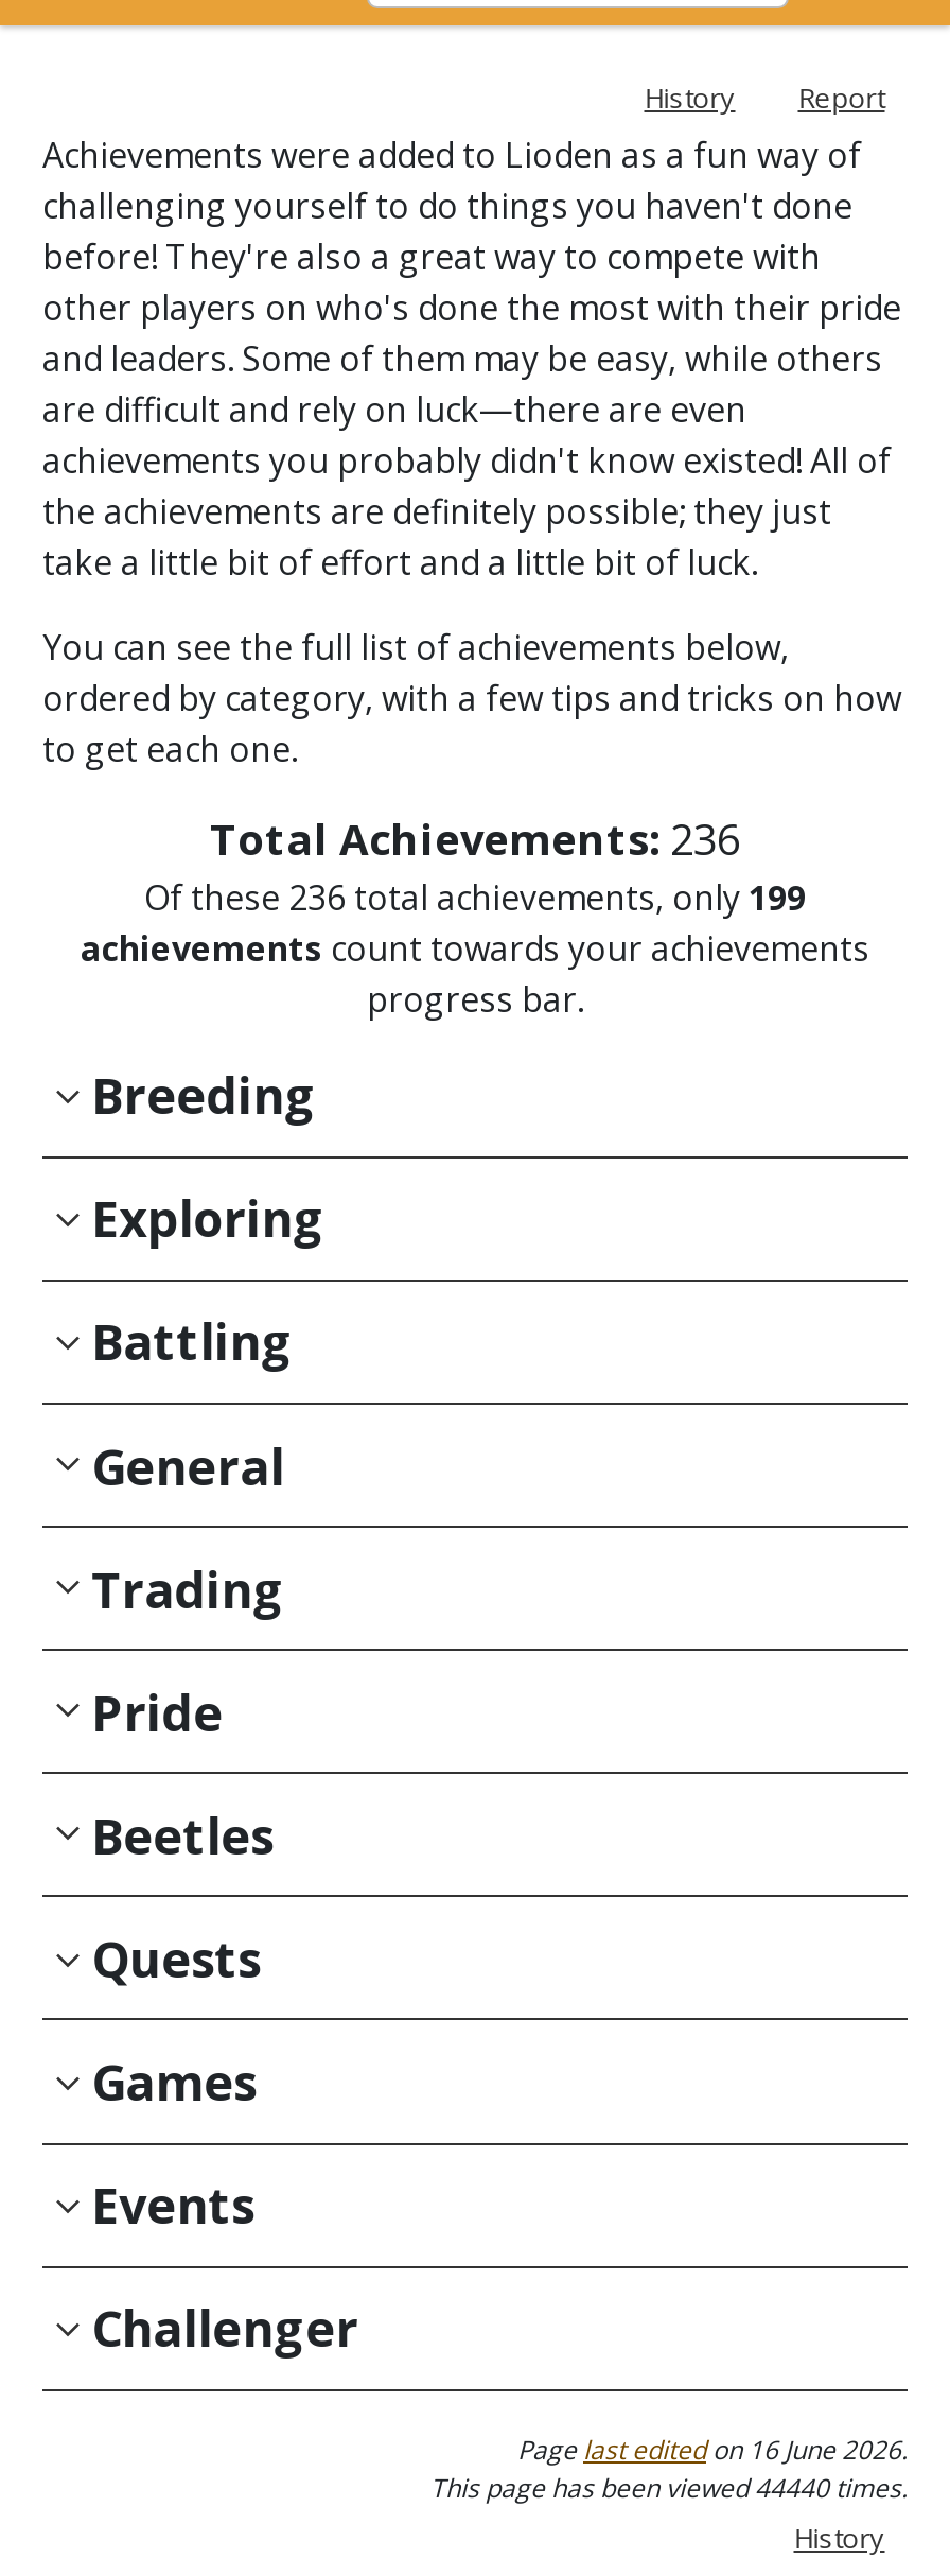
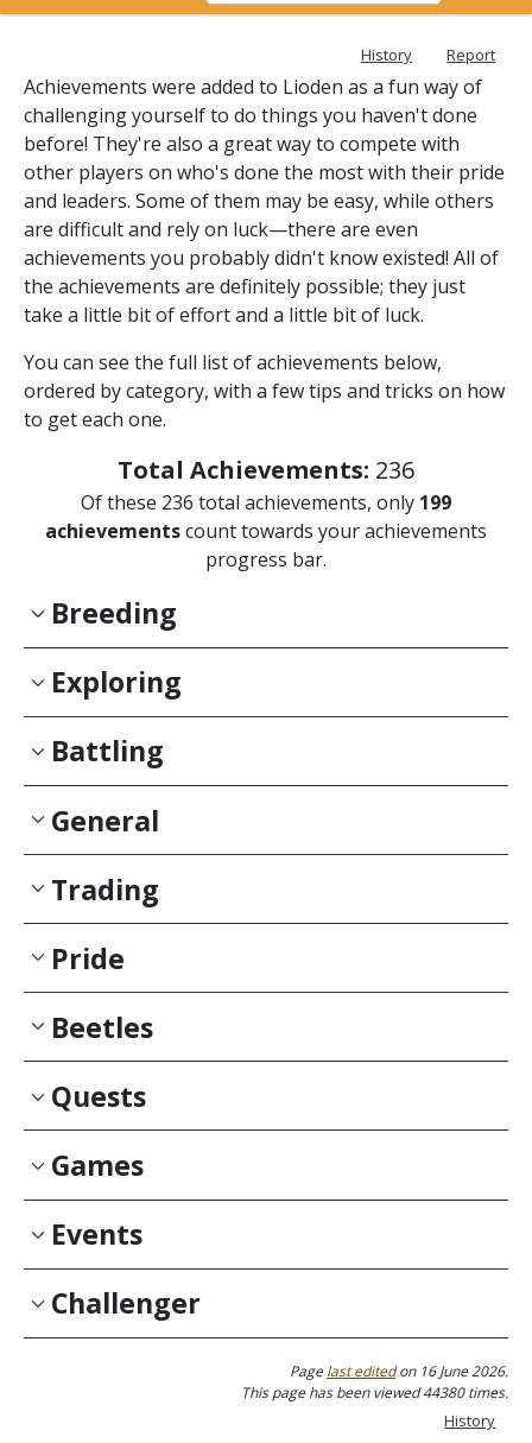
[430,2471,908,2507] This page has been viewed 44440 times. -> [241,1383,508,1403] This page has been viewed 44380 times.

